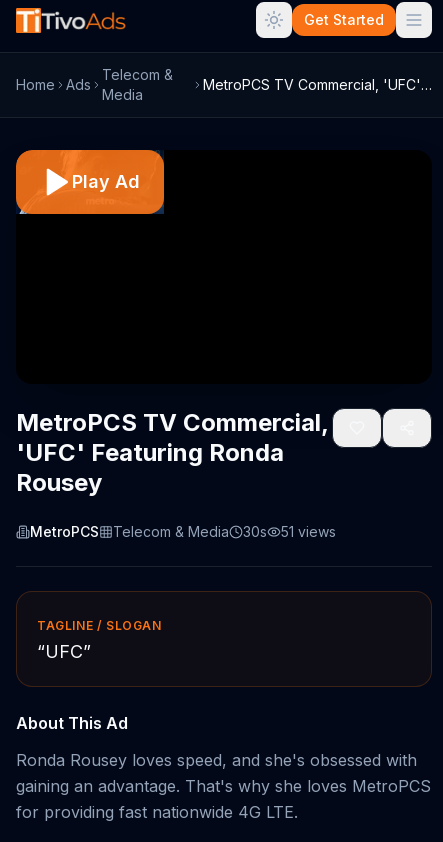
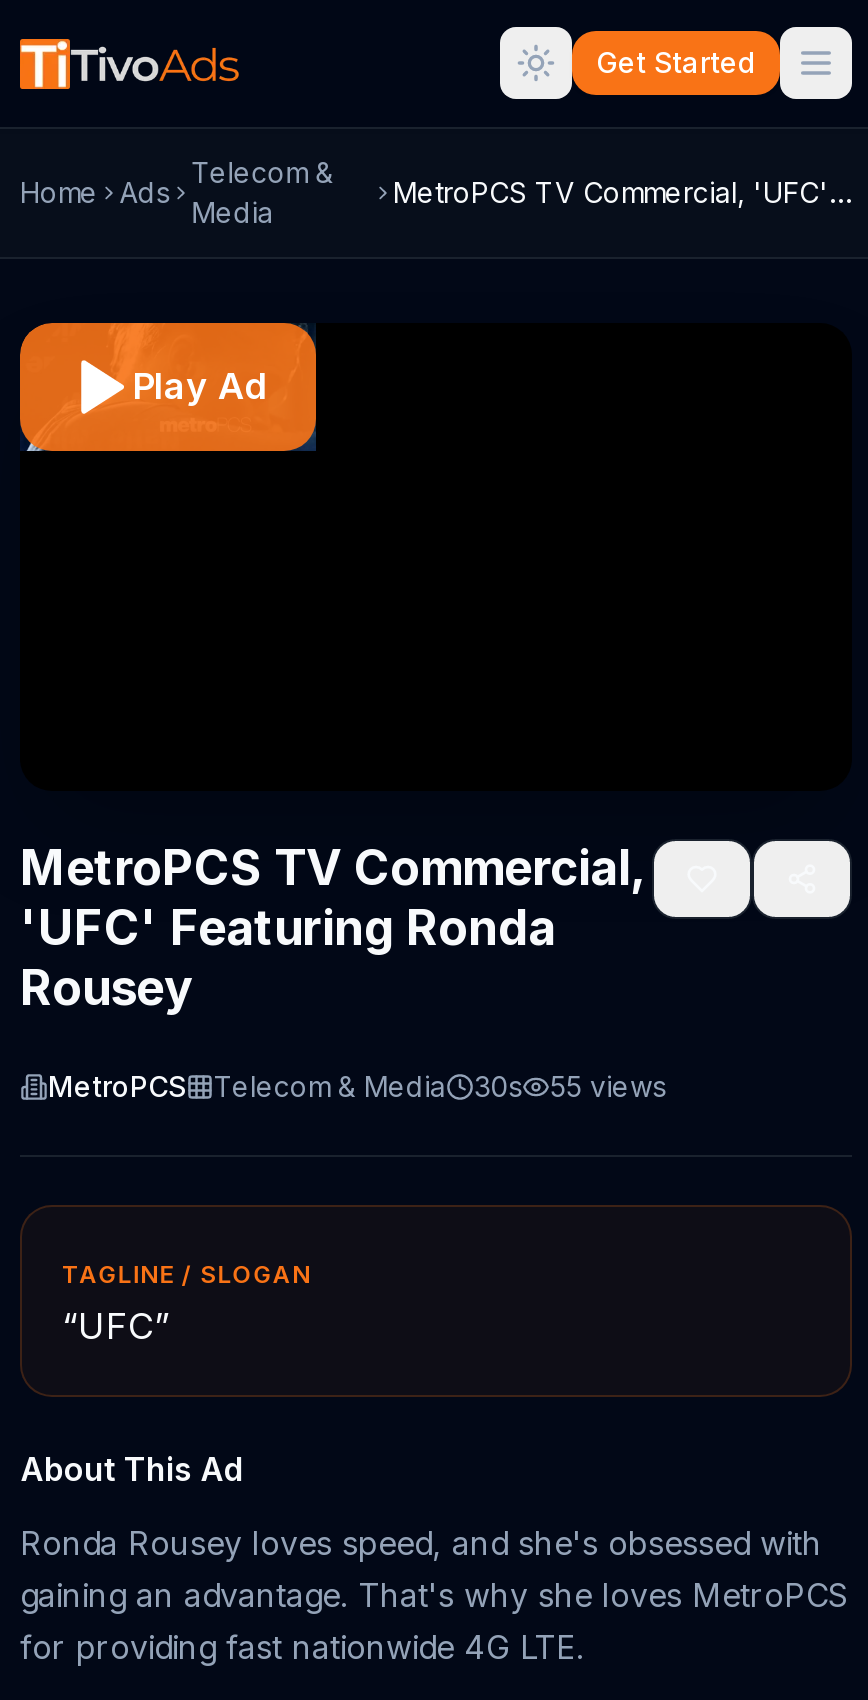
[30,523,336,540] MetroPCS Telecom & Media 30s 51 views -> [48,1069,666,1103] MetroPCS Telecom & Media 30s 55 views

